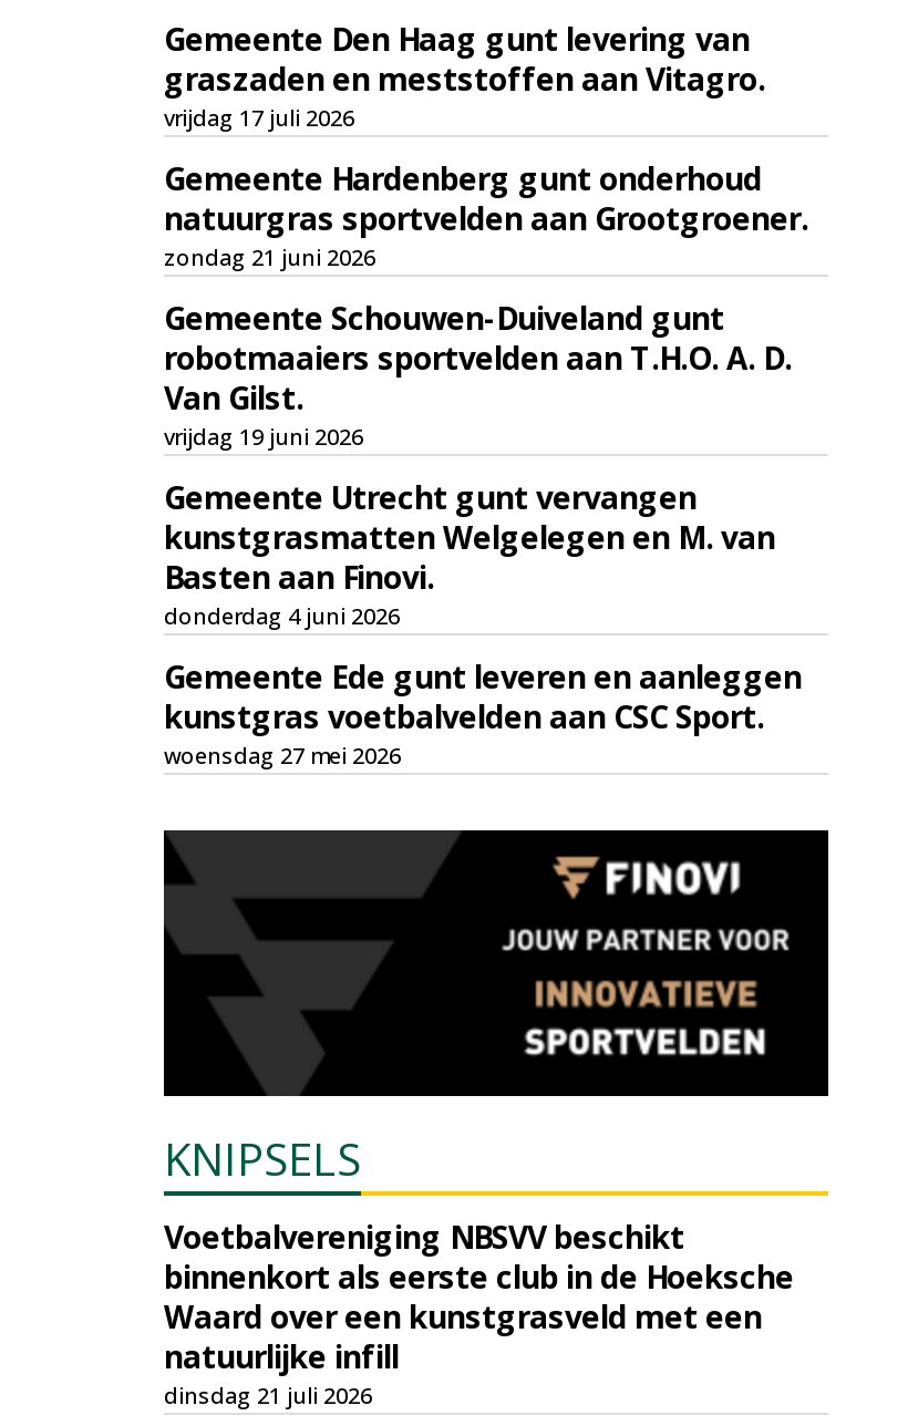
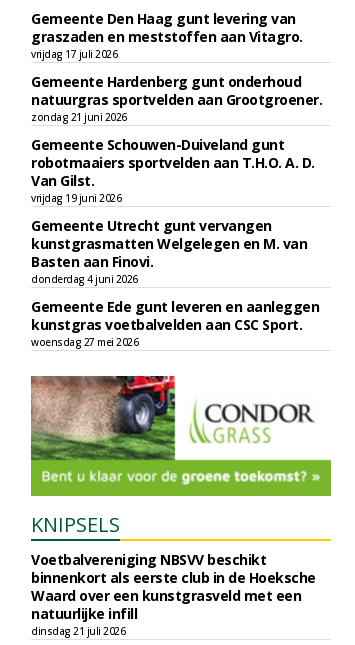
[162,828,830,1098] [image] -> [30,375,332,497] [image]

